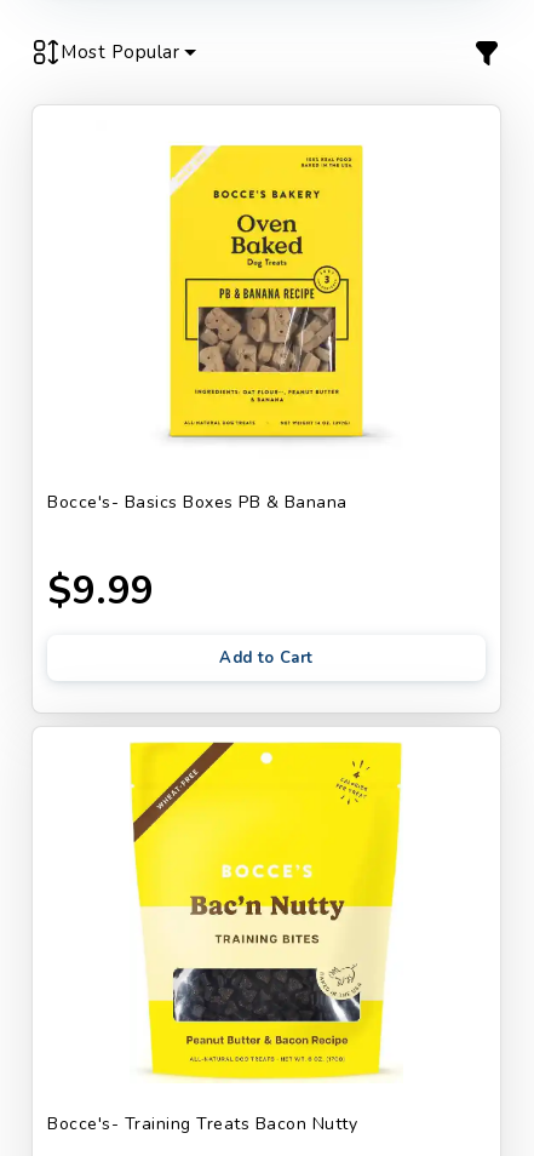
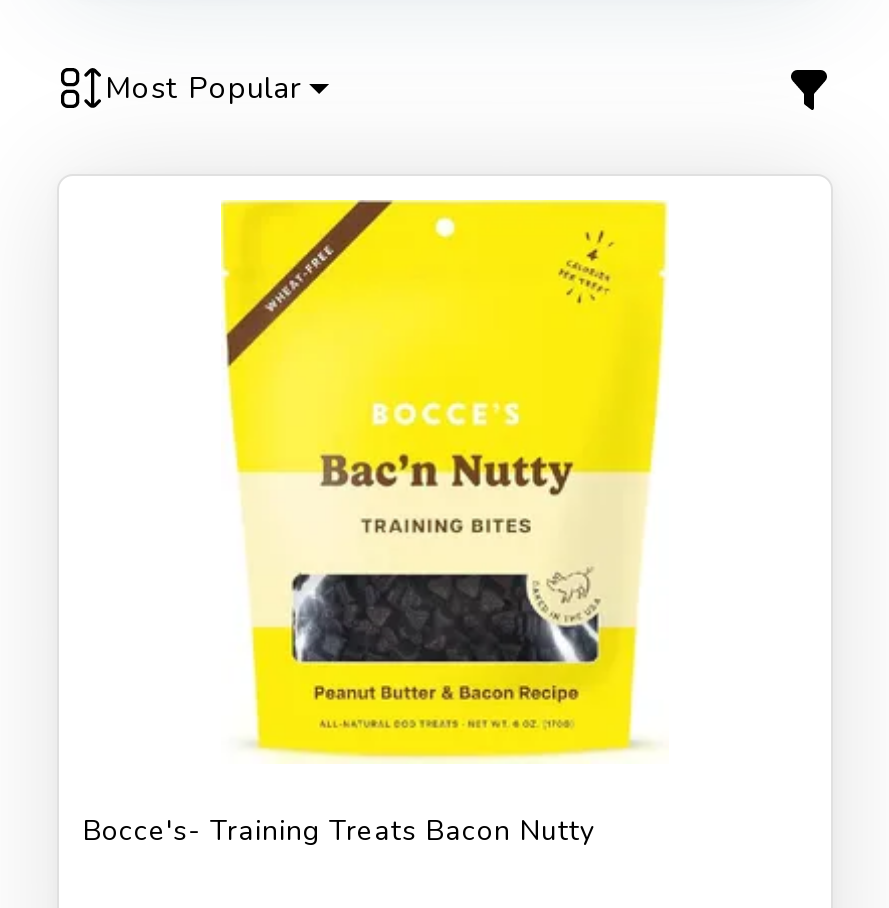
[168,144,368,440] [image] -> none
[47,491,347,669] Bocce's- Basics Boxes PB & Banana | $9.99 | Add to Cart -> none

